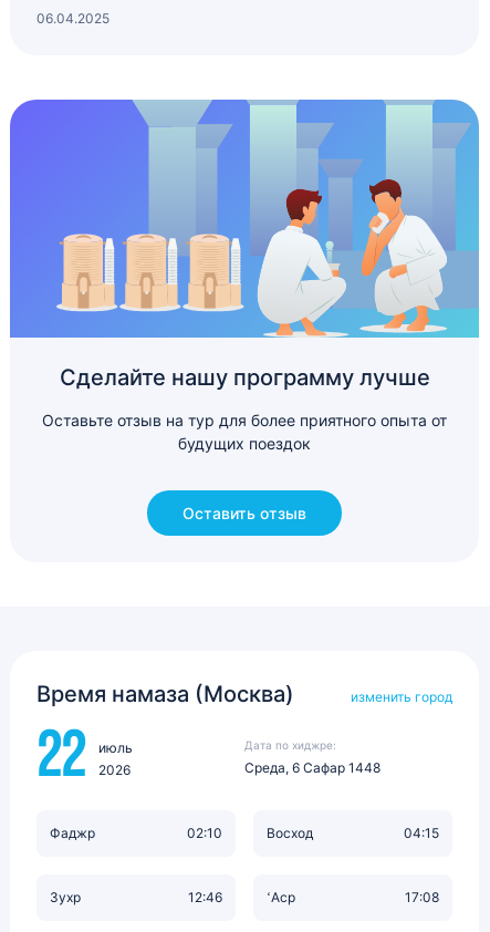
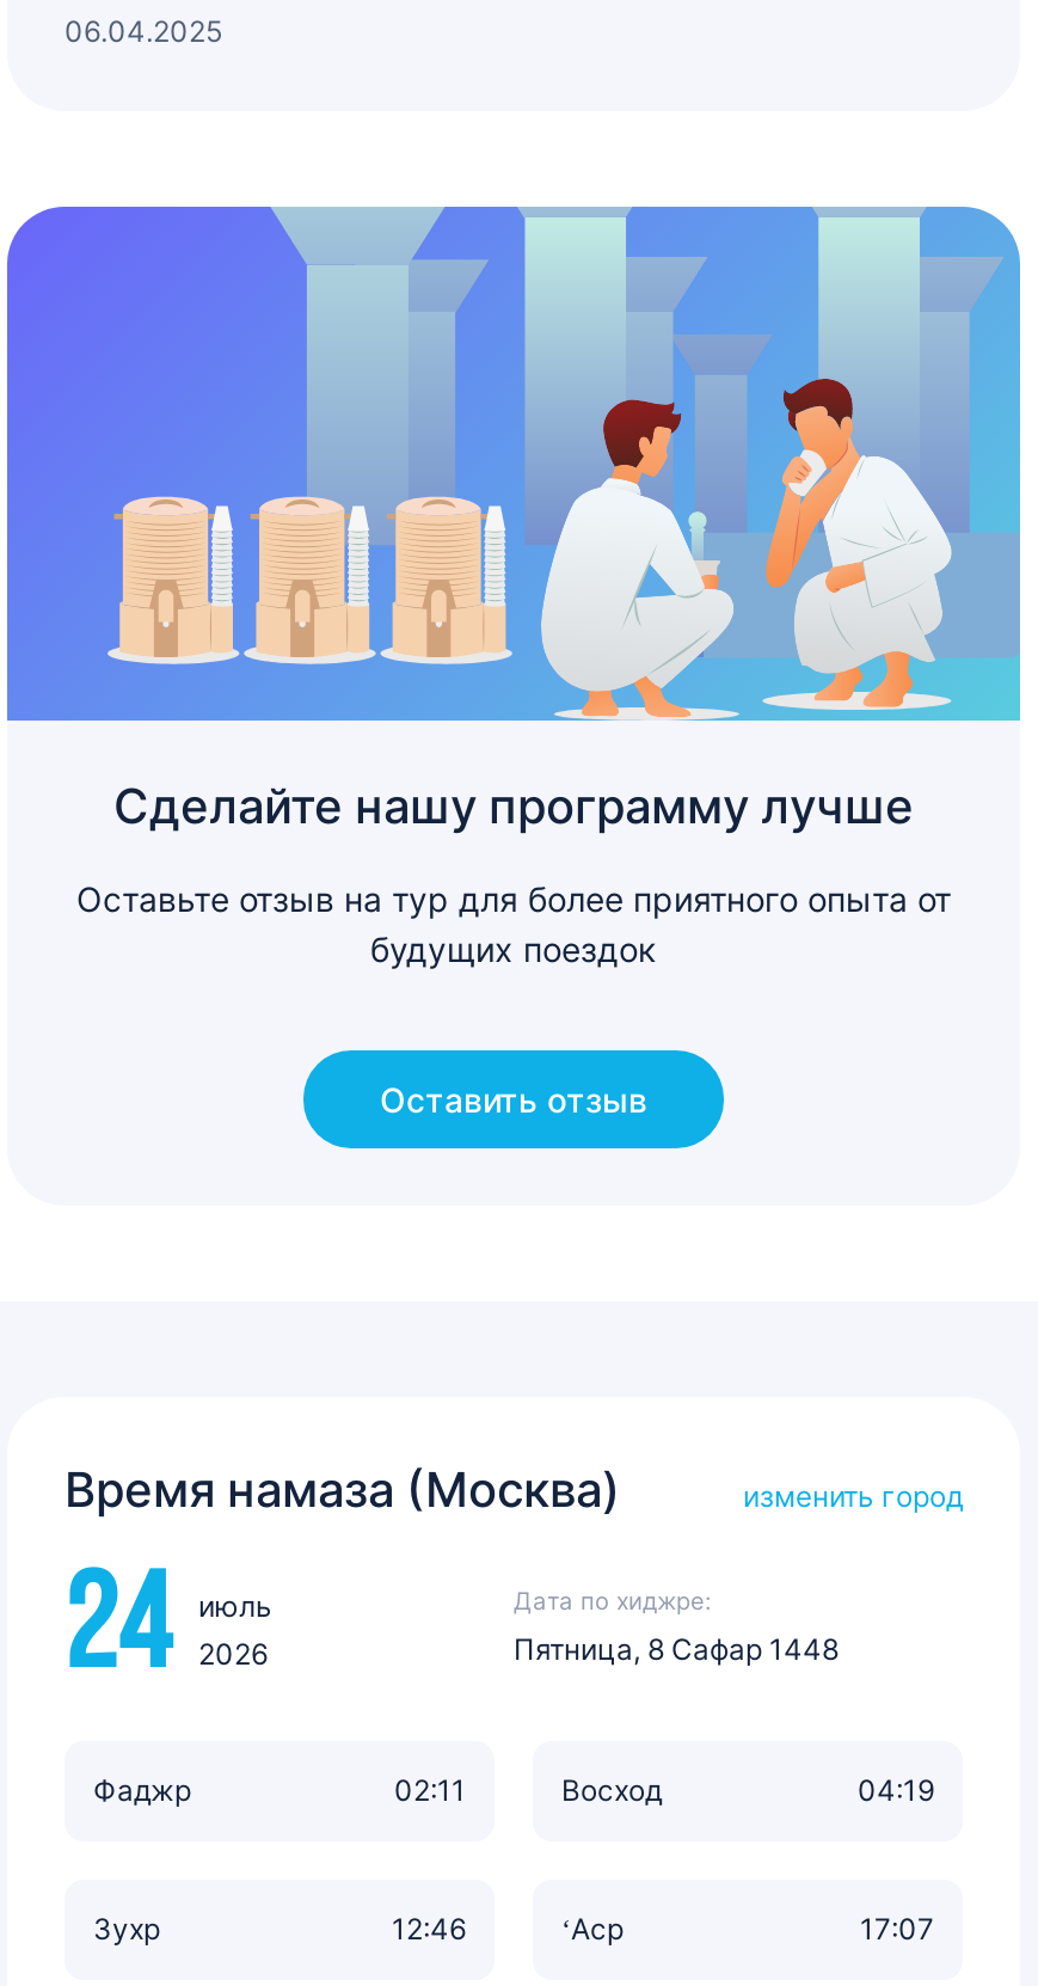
[37,729,133,791] 22 июль 2026 -> [65,1567,272,1700] 24 июль 2026
[244,759,380,776] Среда, 6 Сафар 1448 -> [514,1631,839,1667] Пятница, 8 Сафар 1448
[187,825,222,841] 02:10 -> [394,1772,466,1808] 02:11
[404,825,439,841] 04:15 -> [858,1772,934,1808] 04:19
[405,889,439,905] 17:08 -> [860,1911,934,1947] 17:07

